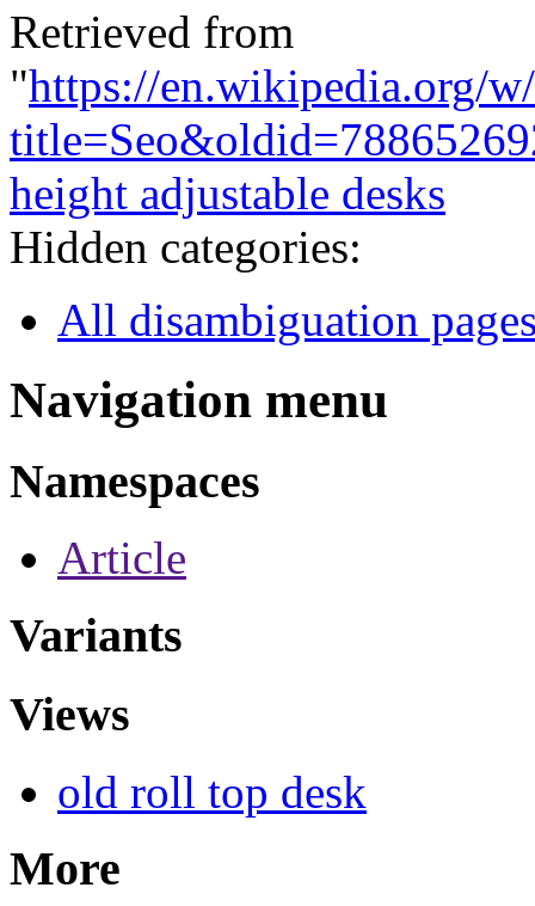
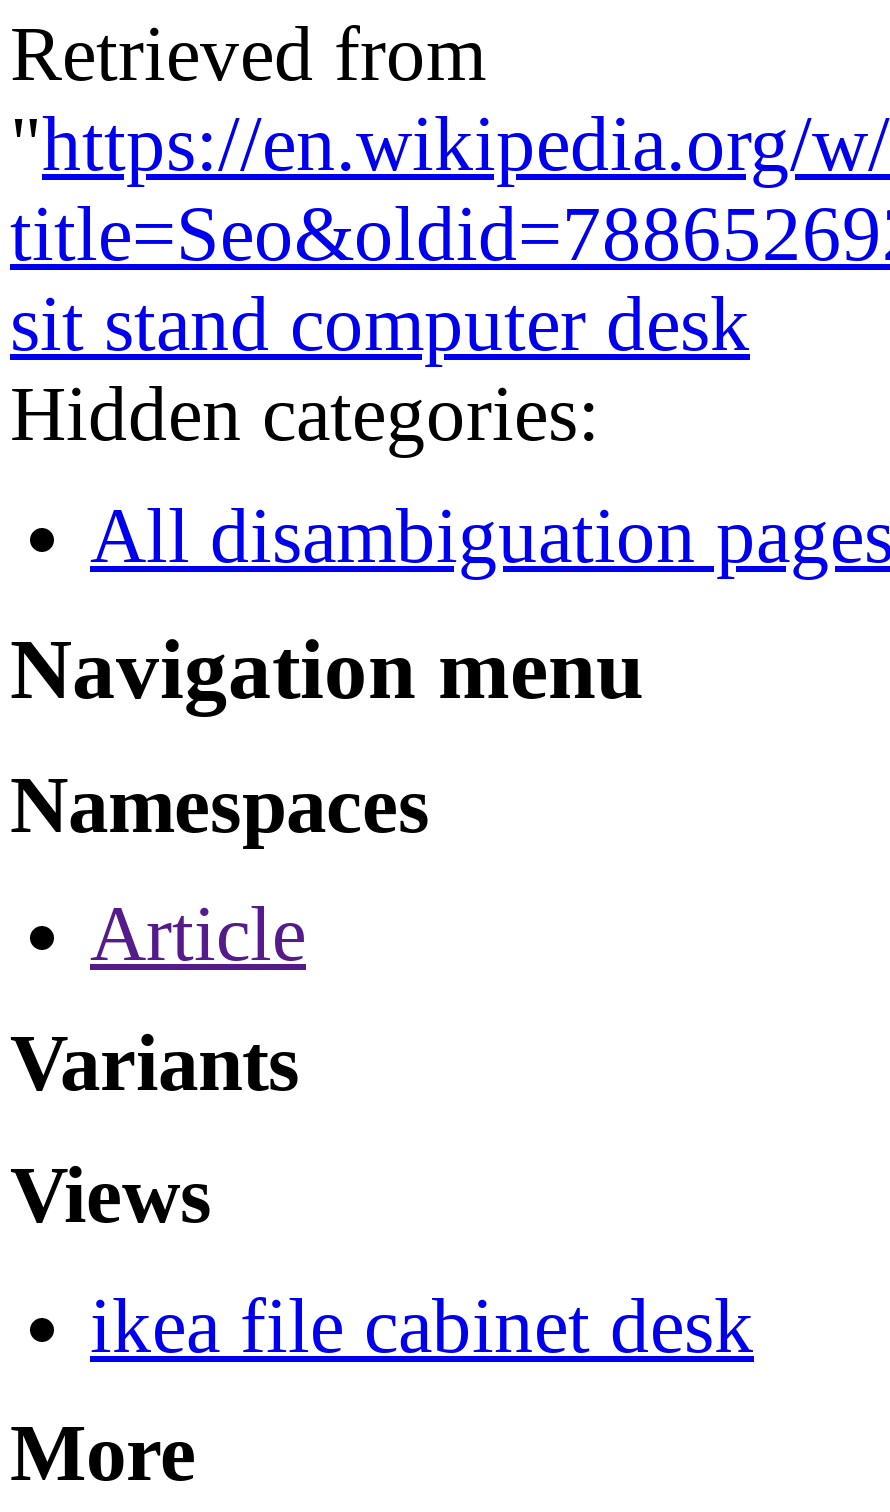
[10,167,445,219] height adjustable desks -> [10,280,750,366] sit stand computer desk
[57,766,367,817] old roll top desk -> [90,1281,754,1367] ikea file cabinet desk

